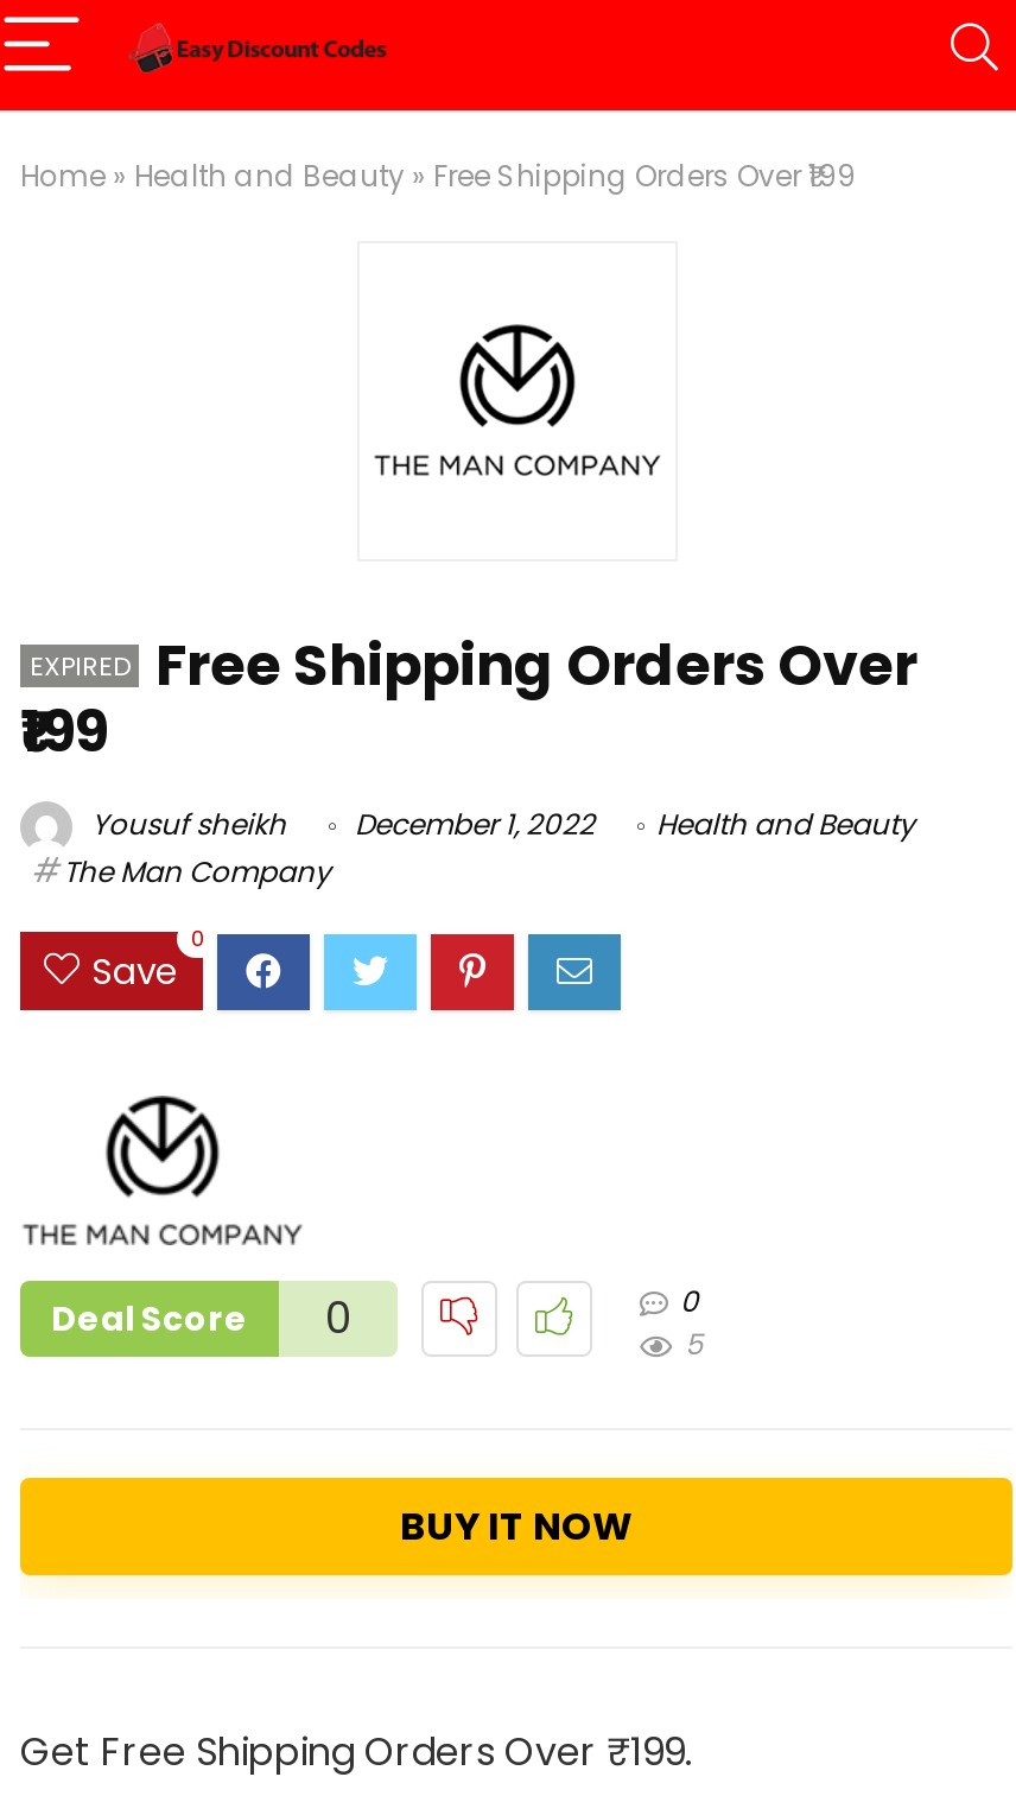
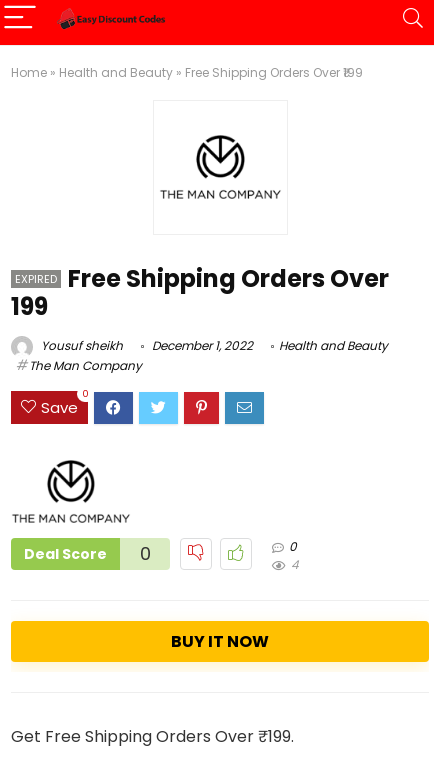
[685,1324,704,1364] 5 -> [291,556,299,573] 4

